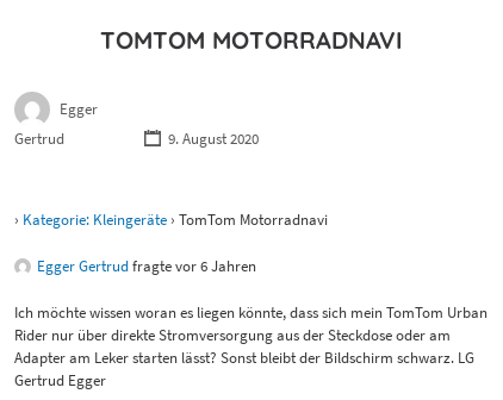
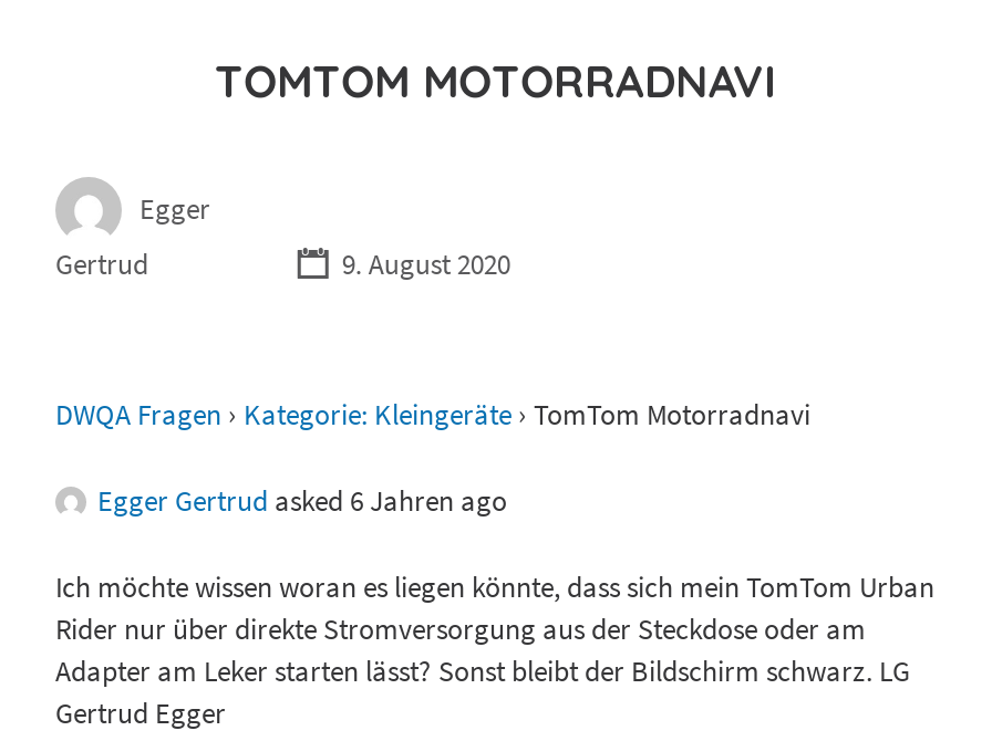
[14,209,328,229] › Kategorie: Kleingeräte › TomTom Motorradnavi -> [55,395,810,432] DWQA Fragen › Kategorie: Kleingeräte › TomTom Motorradnavi
[37,255,256,276] Egger Gertrud fragte vor 6 Jahren -> [97,481,507,519] Egger Gertrud asked 6 Jahren ago

